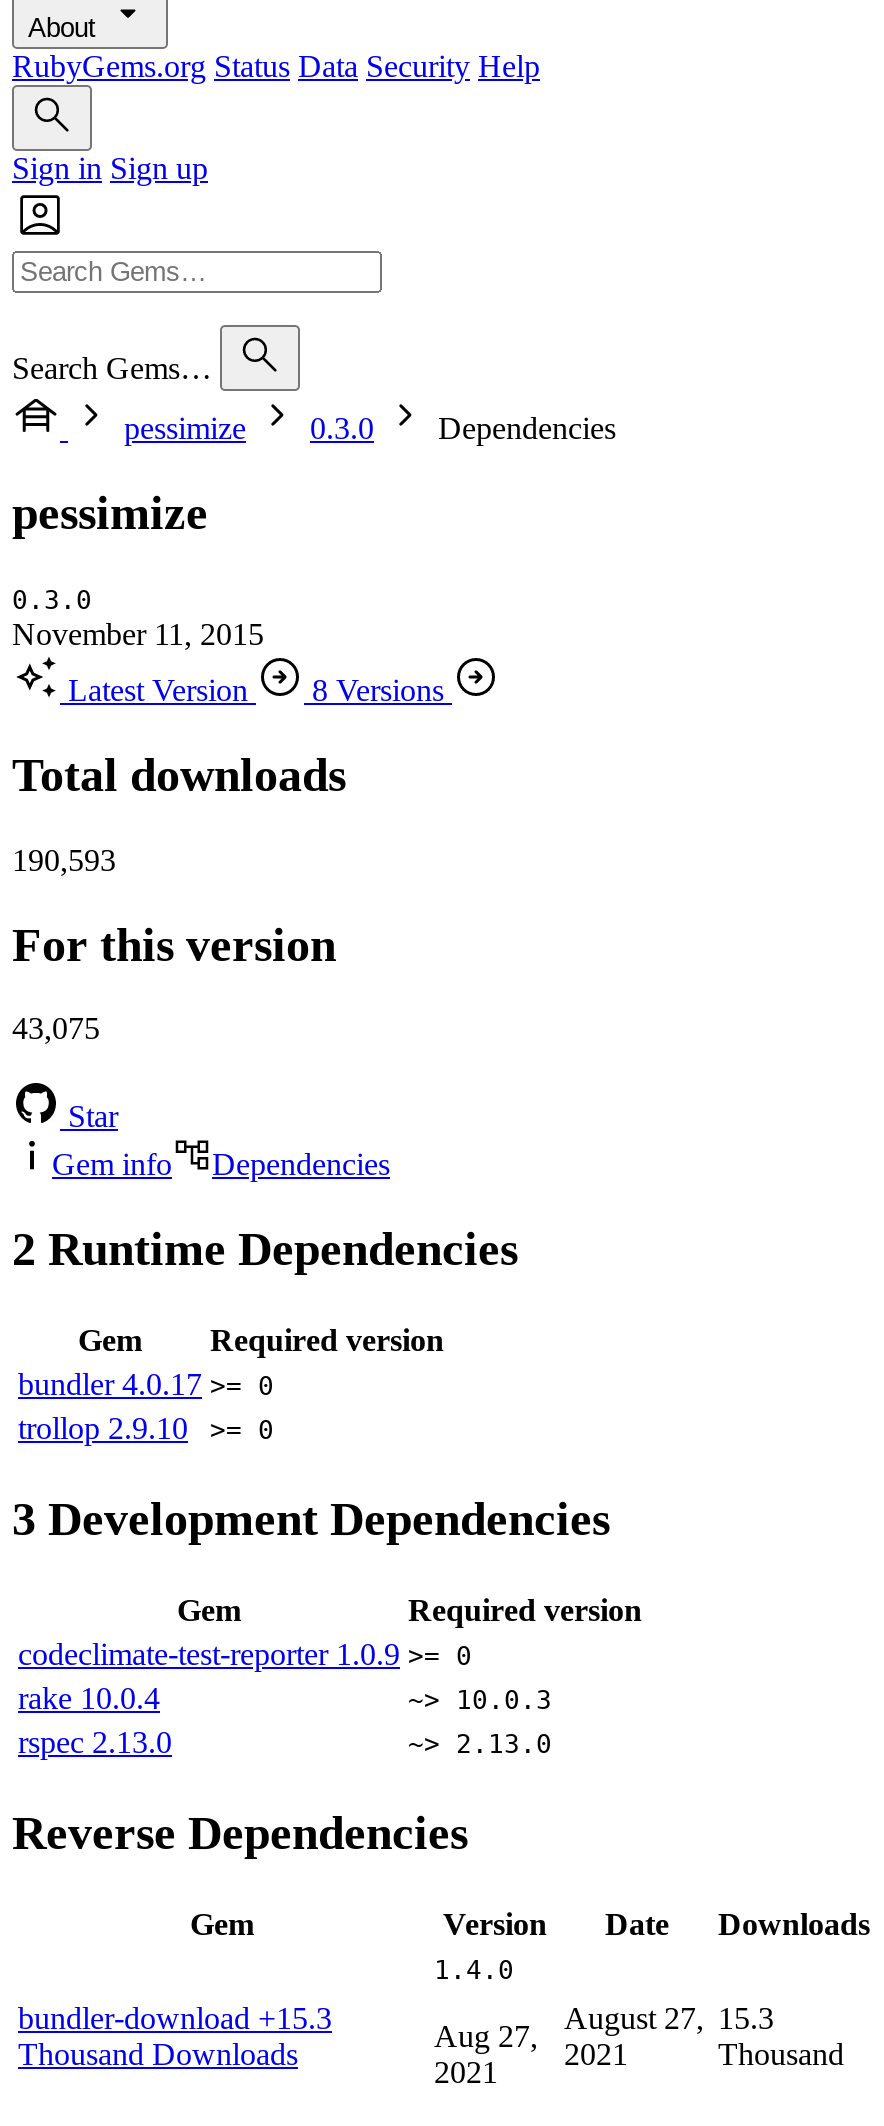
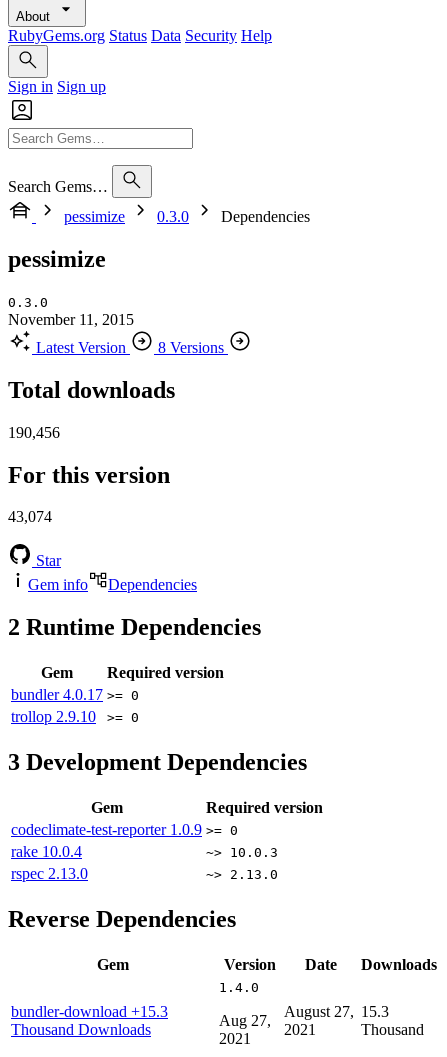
[12,842,116,876] 190,593 -> [8,424,60,441] 190,456
[12,1012,100,1046] 43,075 -> [8,508,52,525] 43,074

